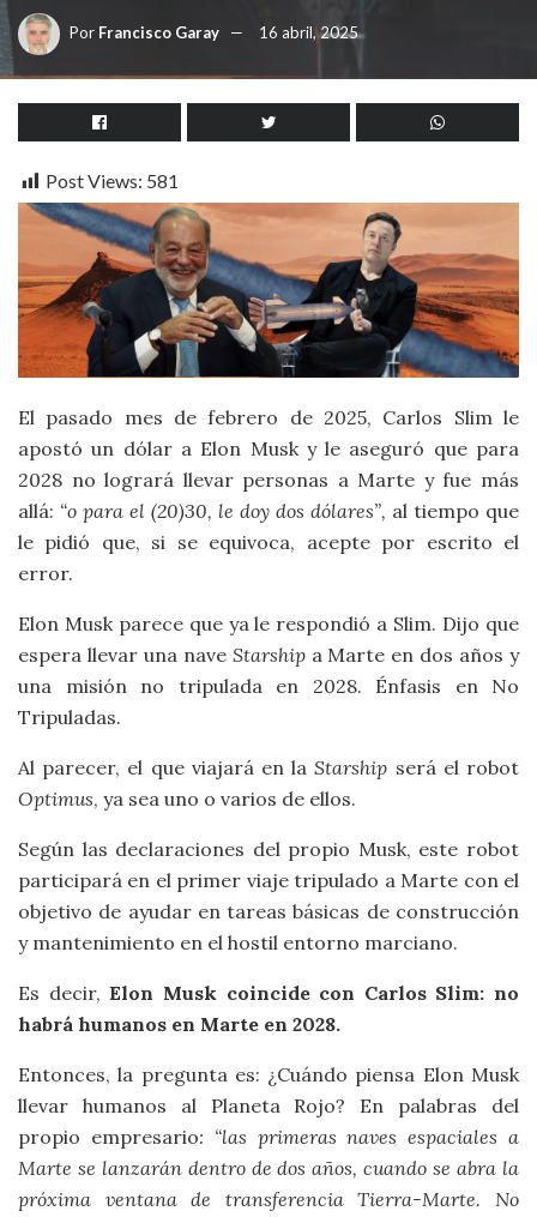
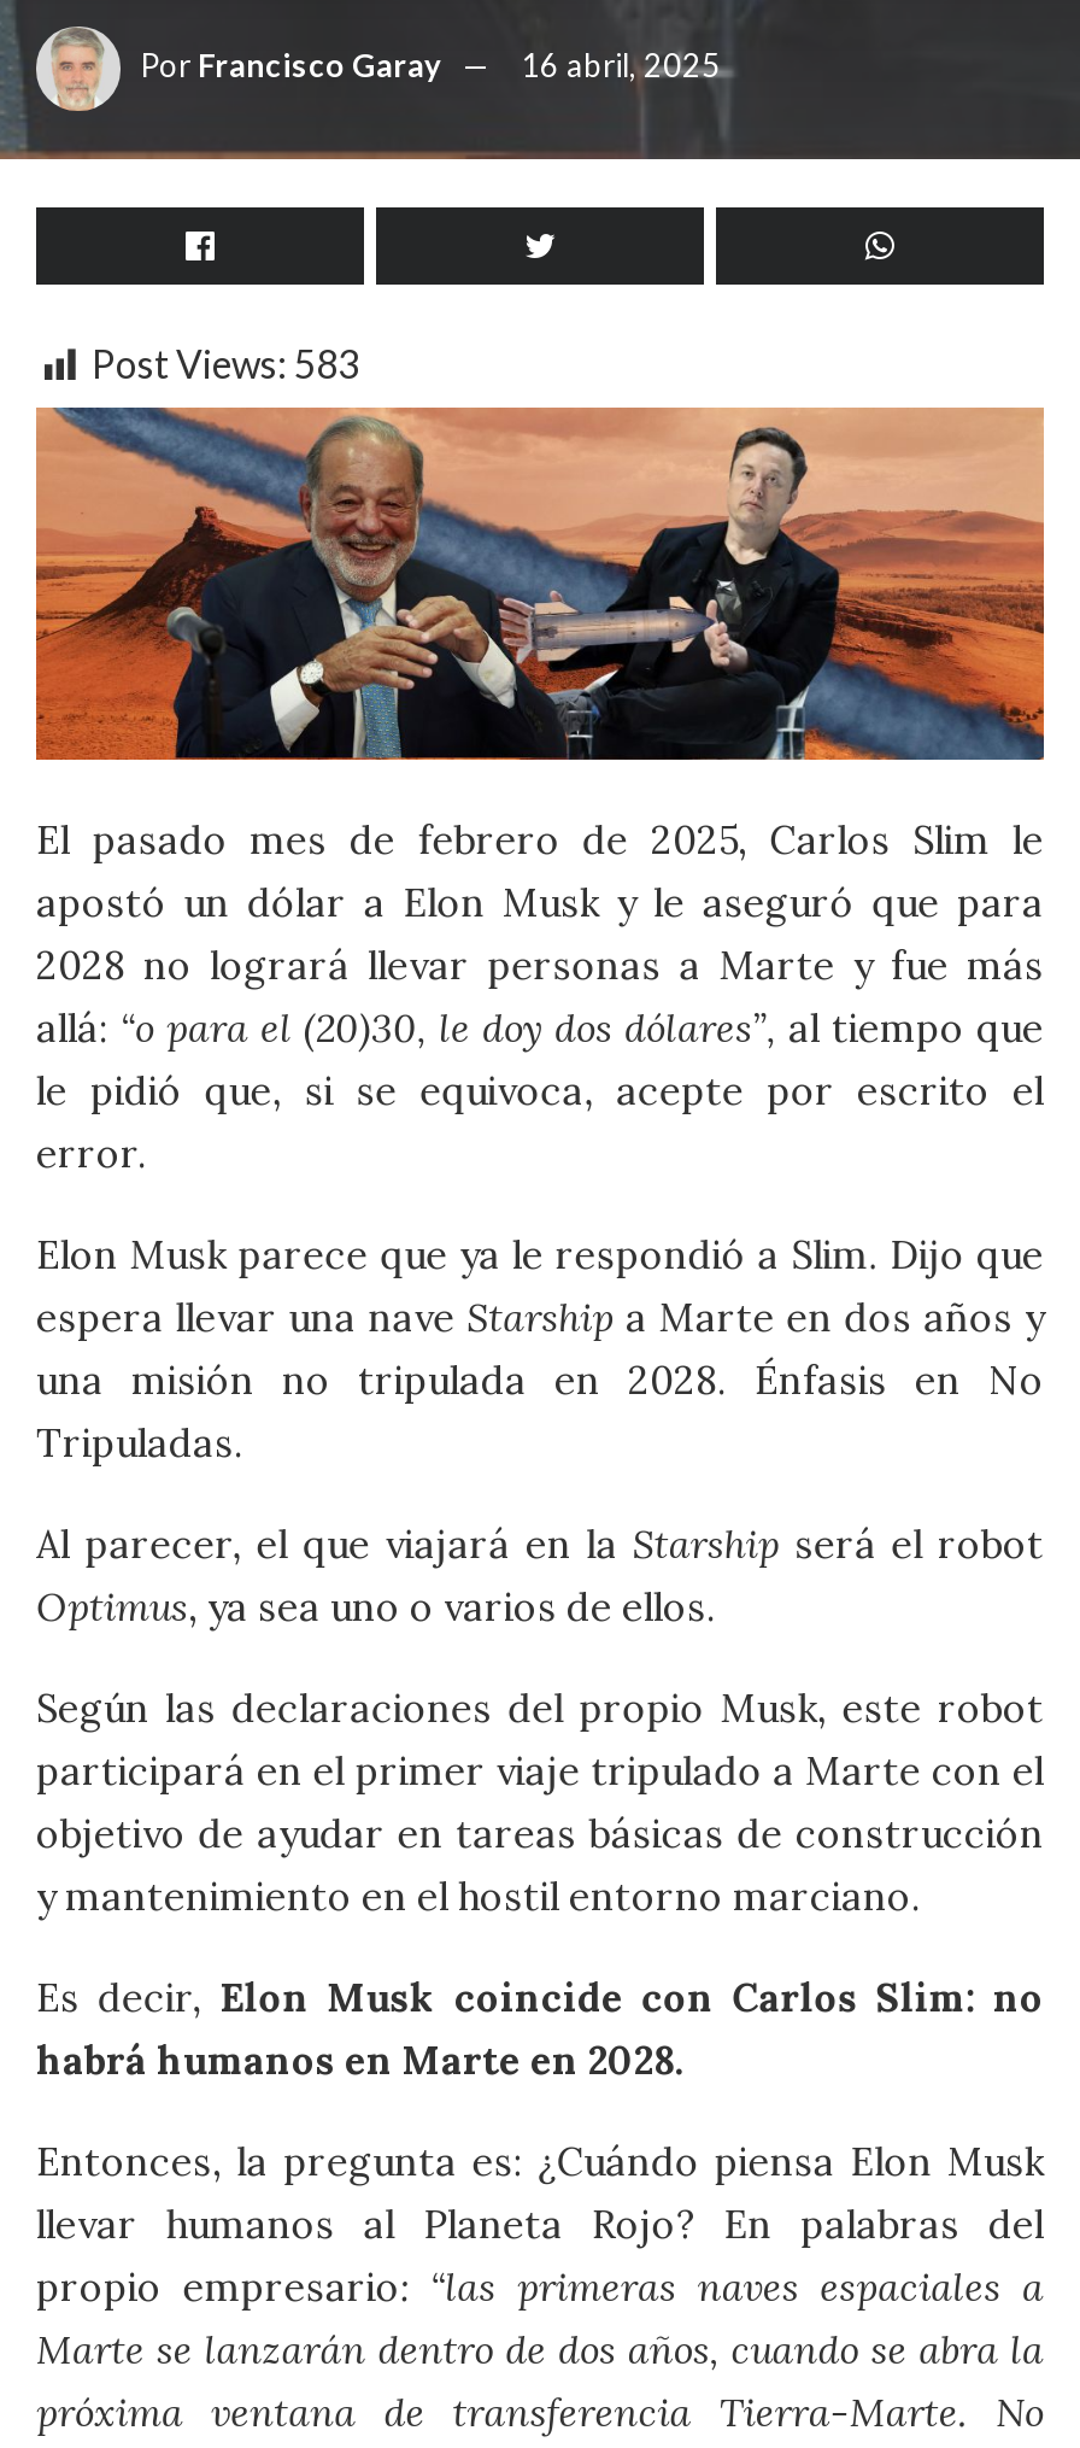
[46,169,179,192] Post Views: 581 -> [92,340,359,386] Post Views: 583

